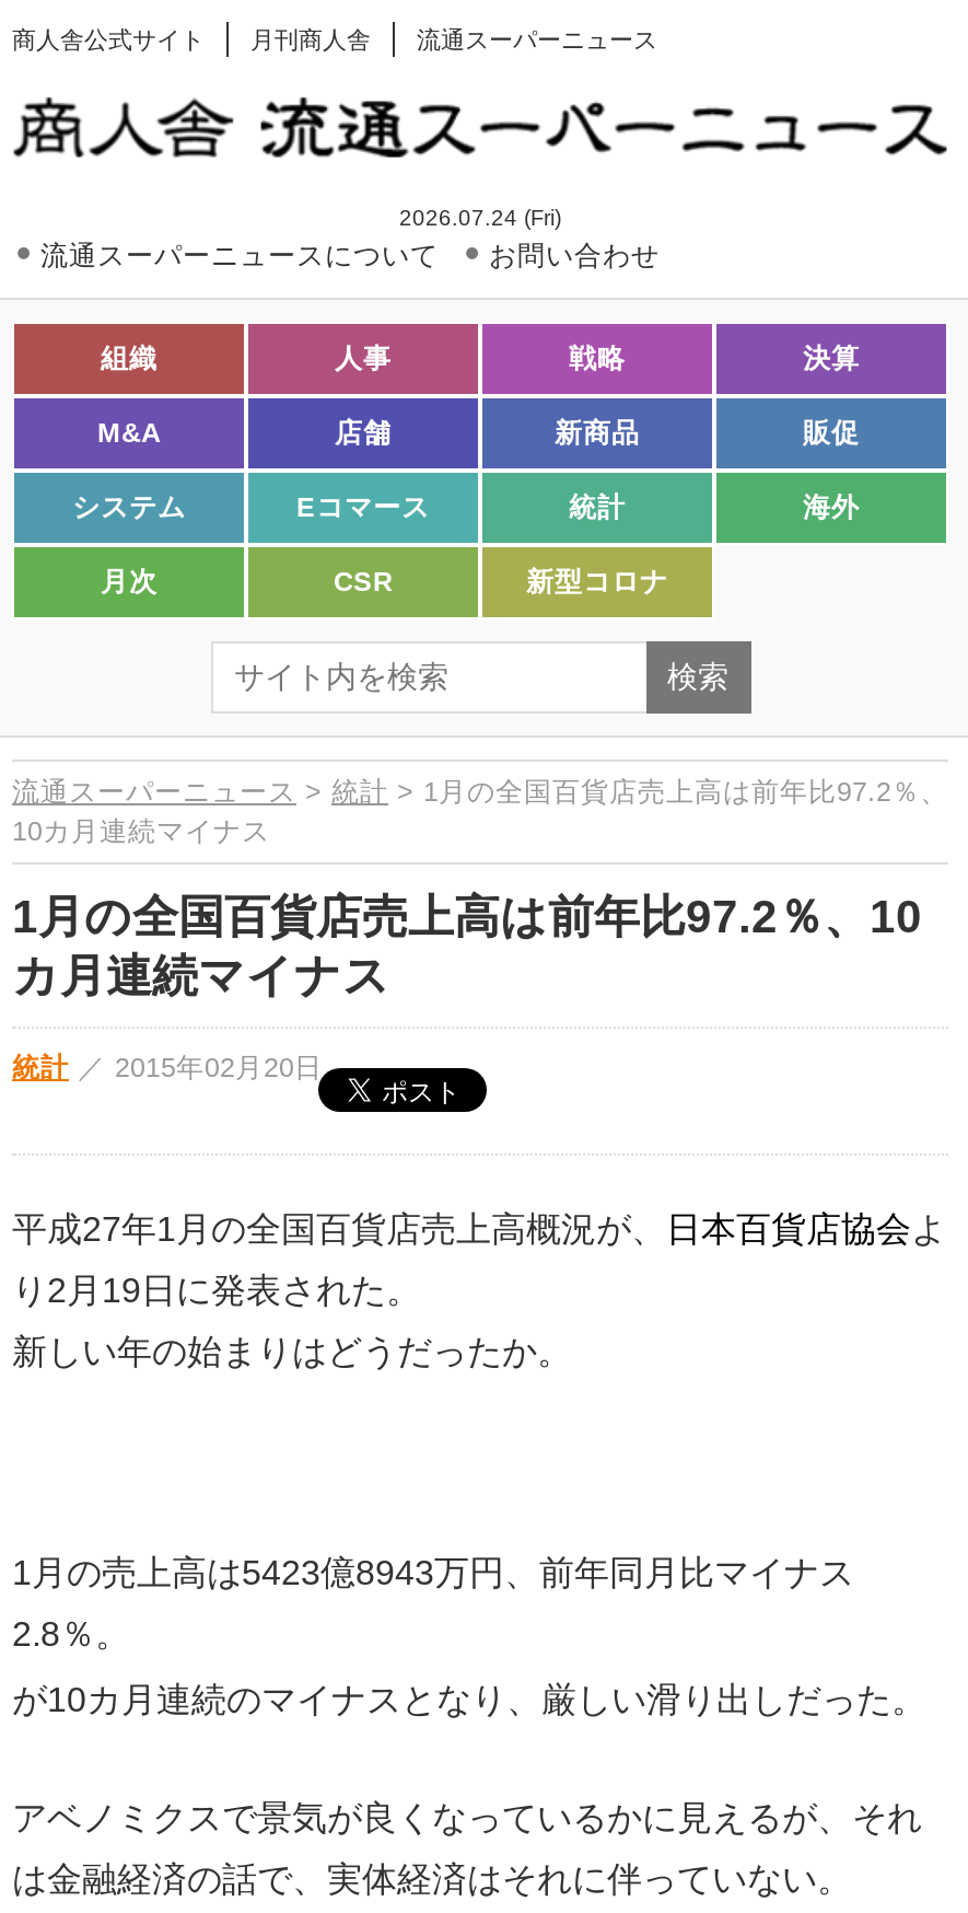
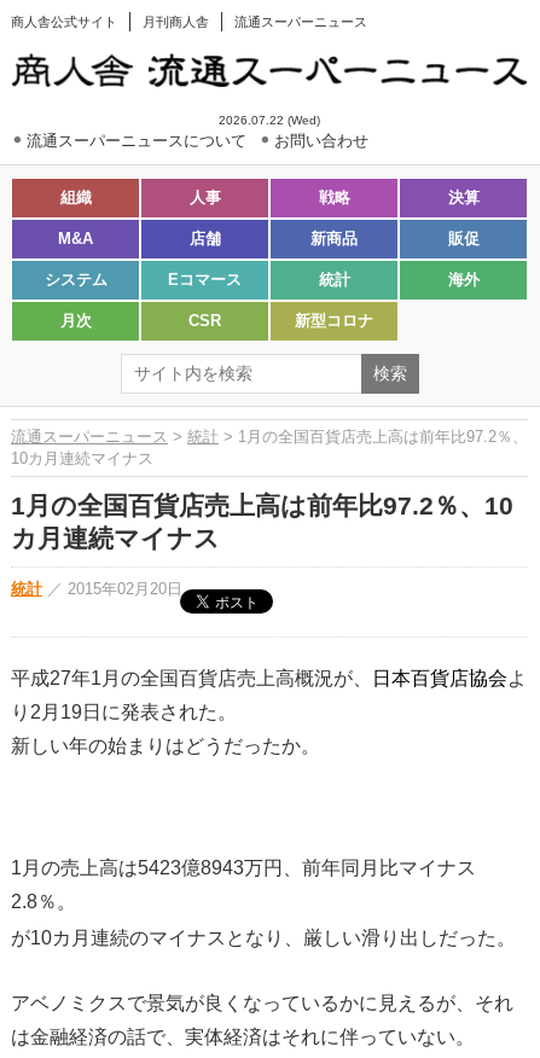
[399,206,561,230] 2026.07.24 (Fri) -> [219,114,320,127] 2026.07.22 (Wed)

